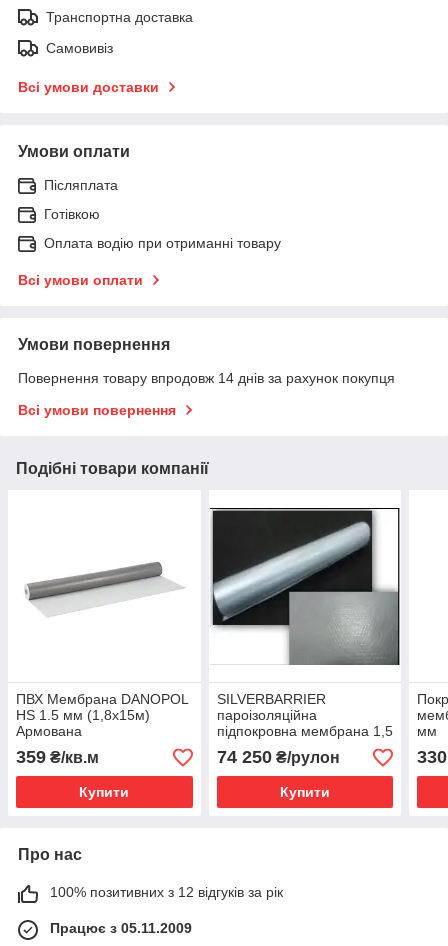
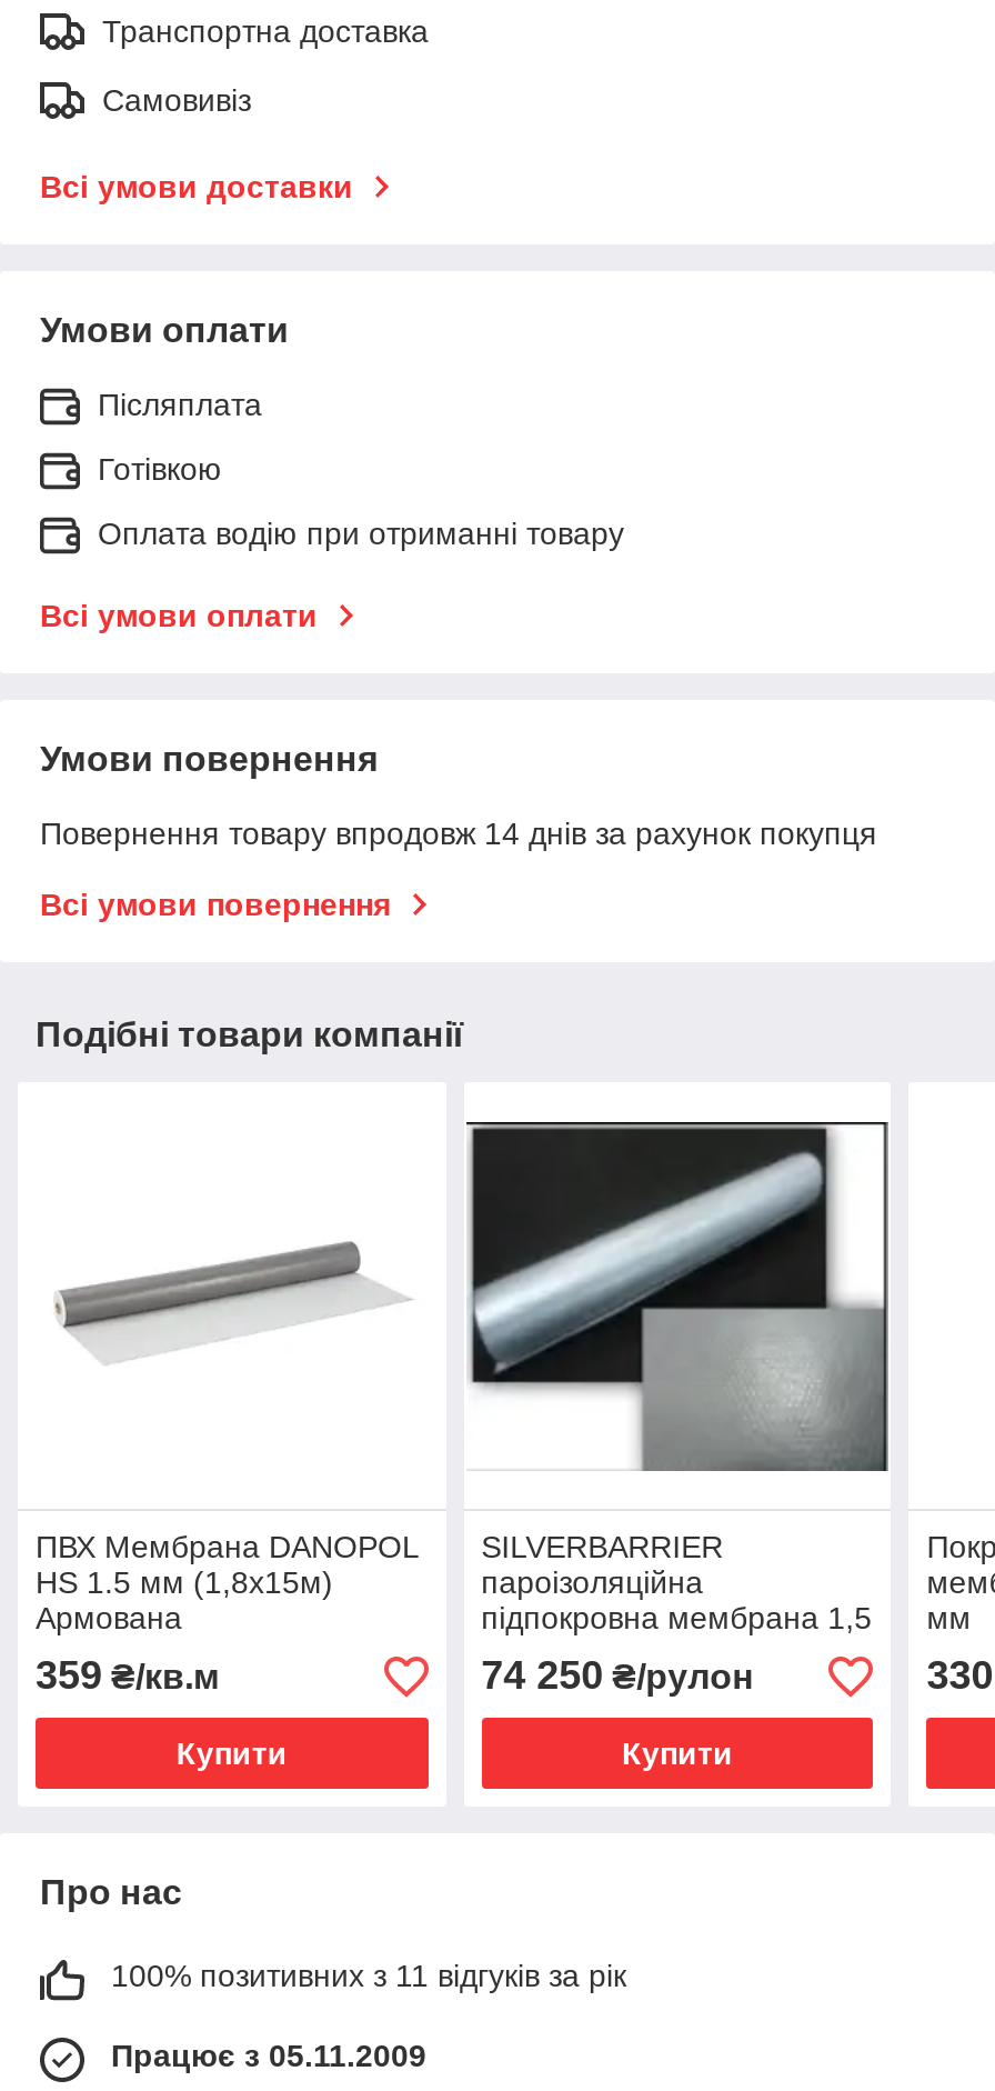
[50,884,283,900] 100% позитивних з 12 відгуків за рік -> [111,1959,626,1994] 100% позитивних з 11 відгуків за рік

